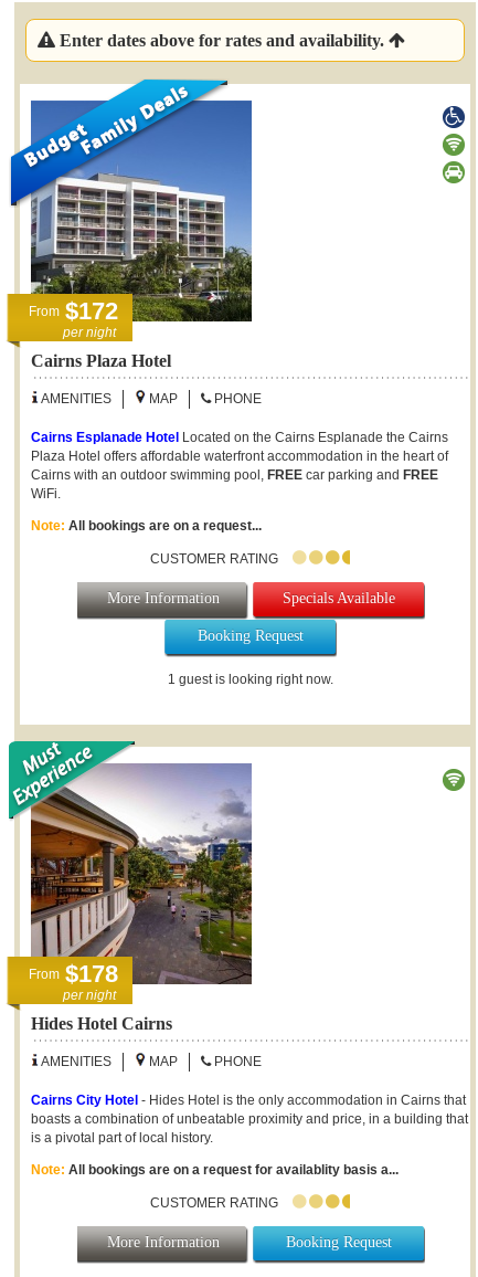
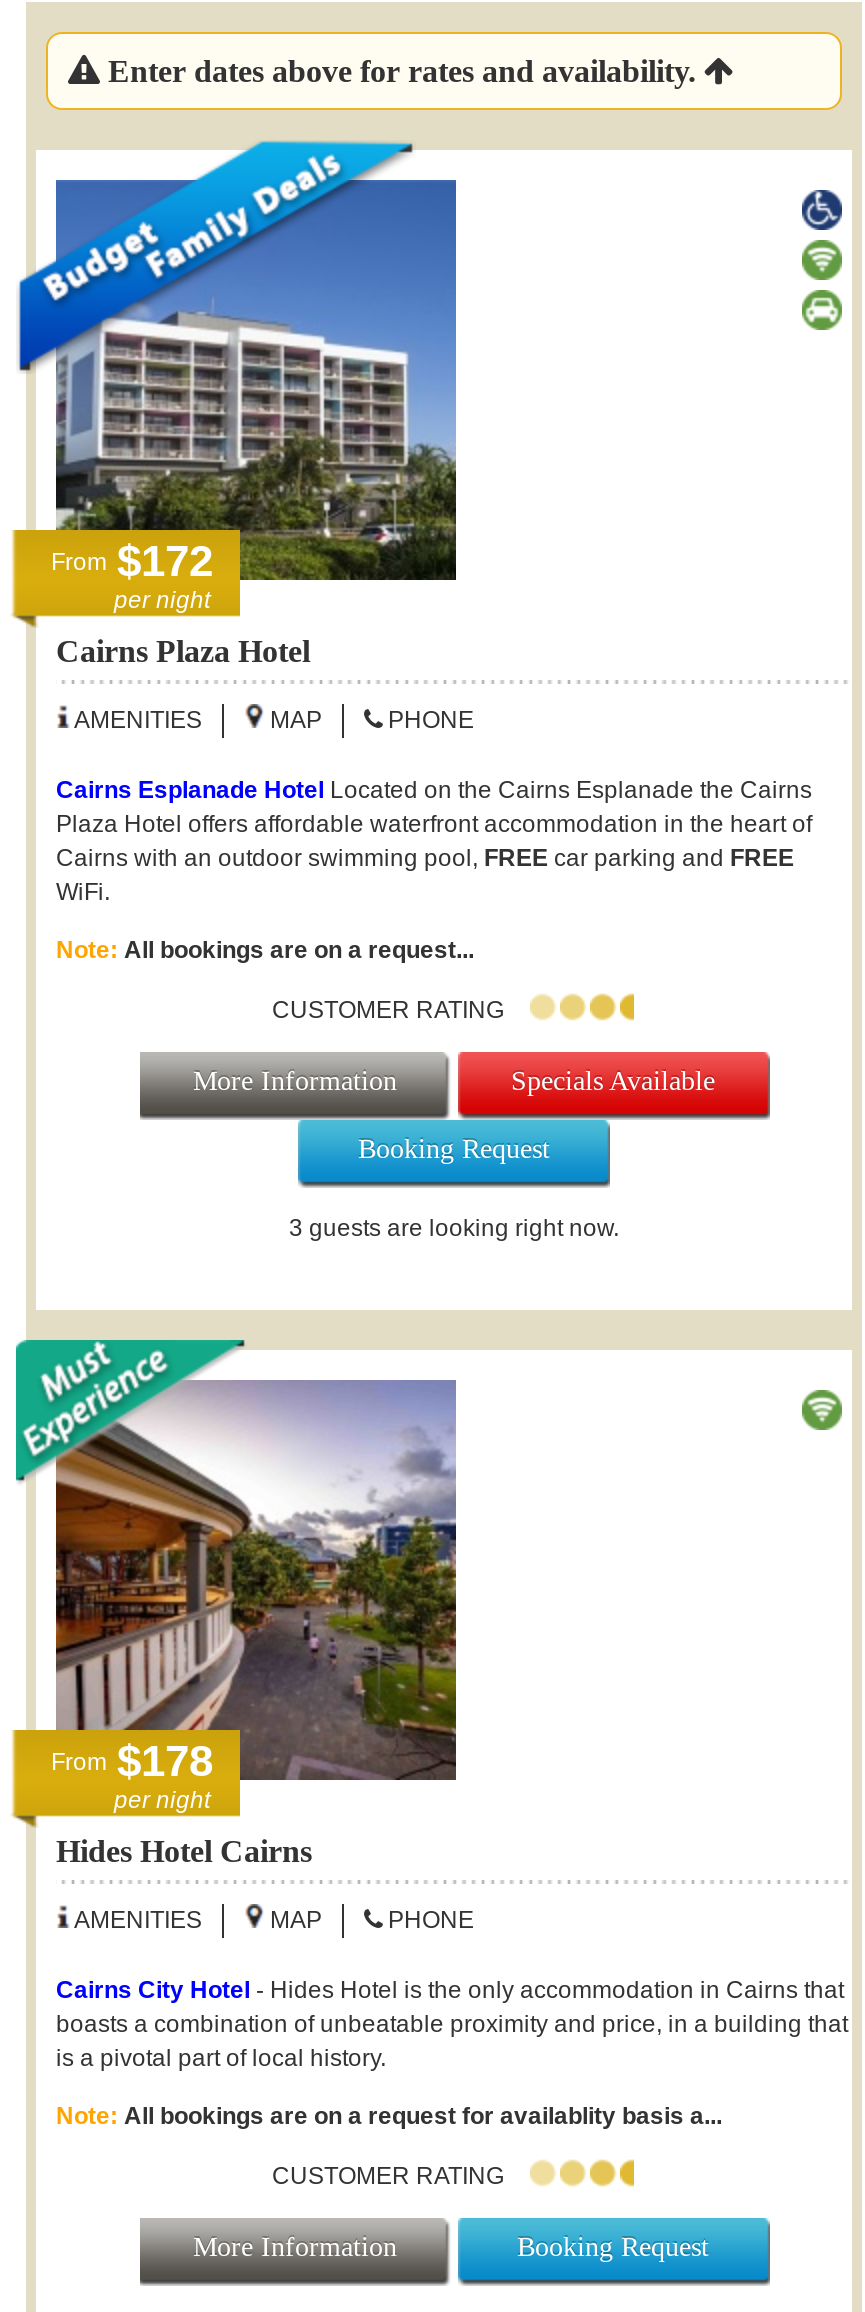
[168,672,333,687] 1 guest is looking right now. -> [289,1214,619,1242] 3 guests are looking right now.

